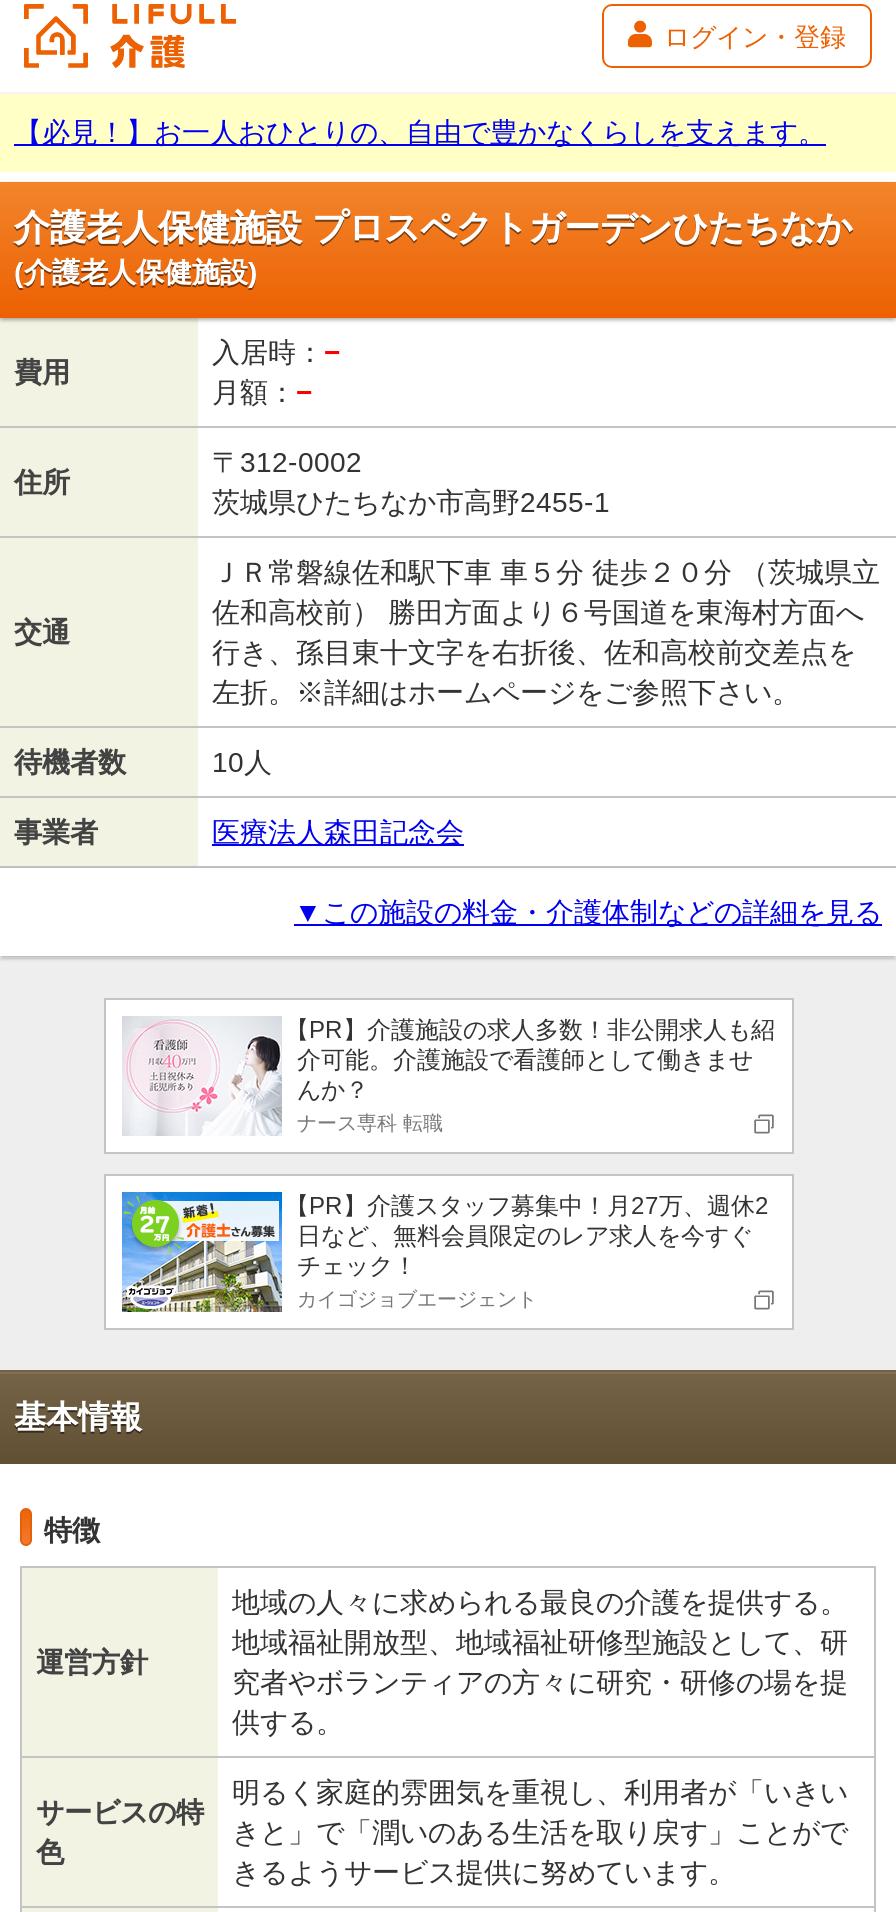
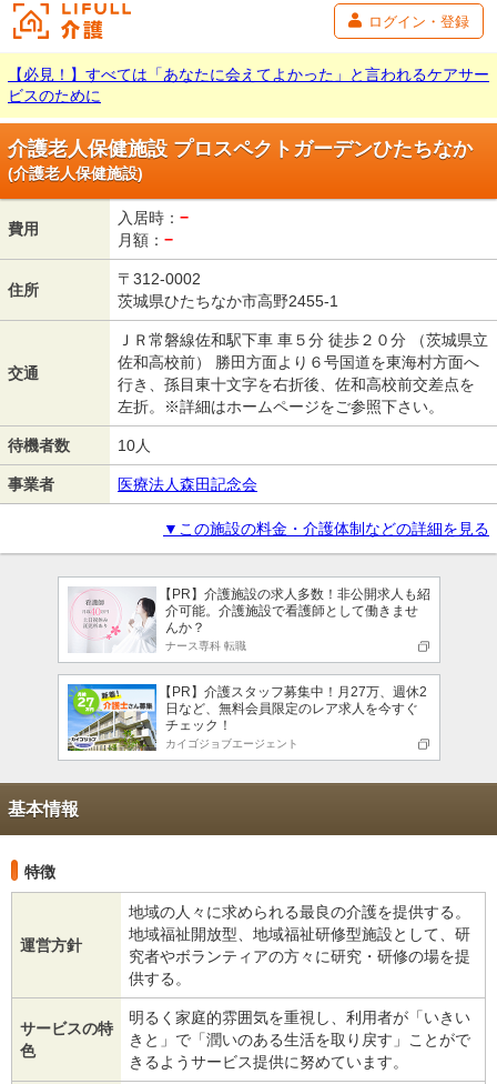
[14,116,826,148] 【必見！】お一人おひとりの、自由で豊かなくらしを支えます。 -> [8,66,489,104] 【必見！】すべては「あなたに会えてよかった」と言われるケアサー | ビスのために

